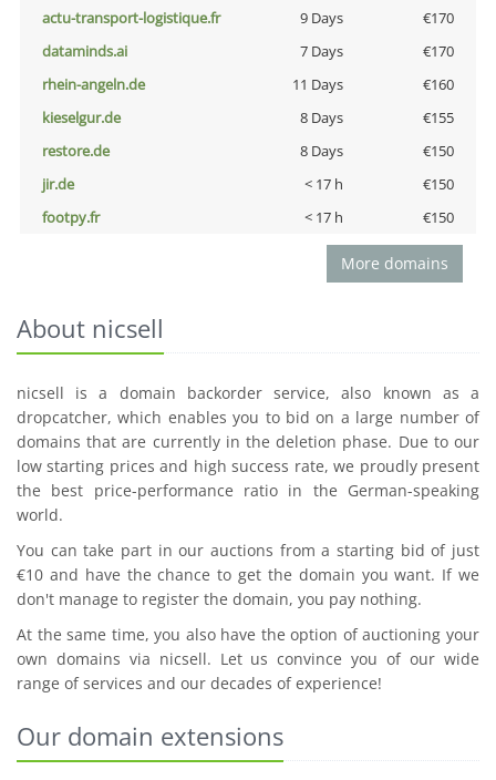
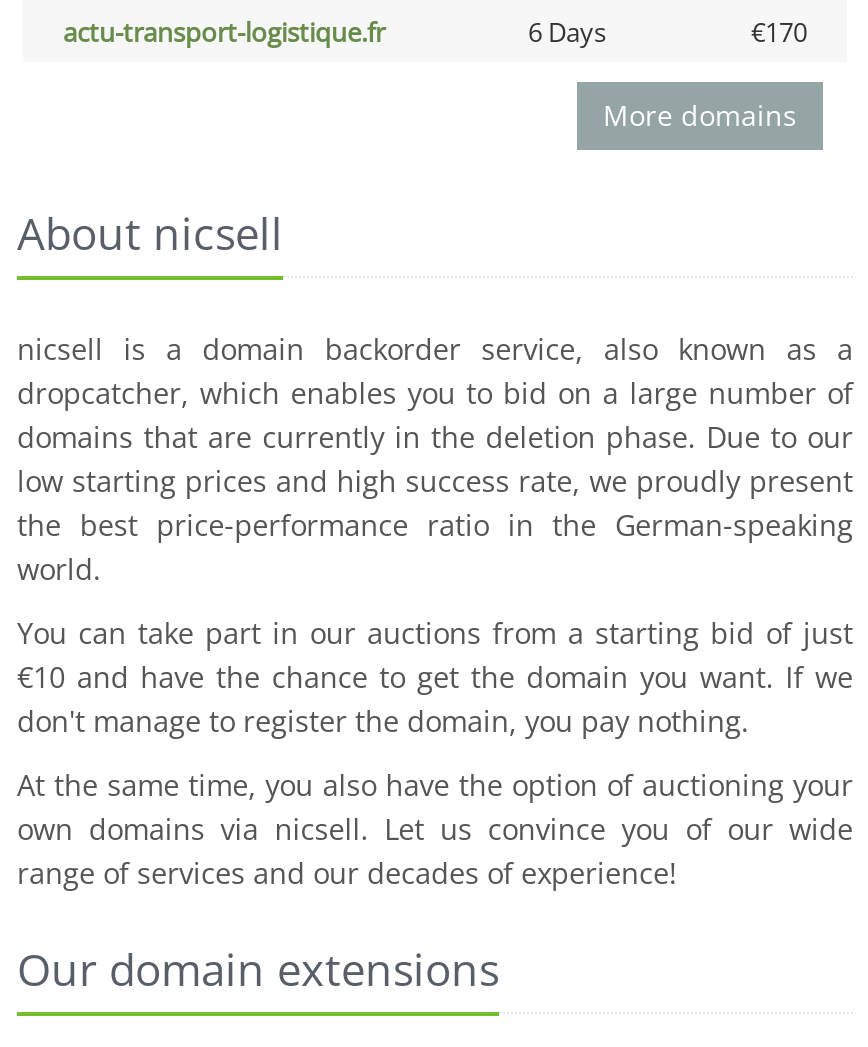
[299,8,343,28] 9 Days -> [528,14,606,50] 6 Days
[42,41,454,227] dataminds.ai | 7 Days | €170 | rhein-angeln.de | 11 Days | €160 | kieselgur.de | 8 Days | €155 | restore.de | 8 Days | €150 | jir.de | < 17 h | €150 | footpy.fr | < 17 h | €150 -> none

